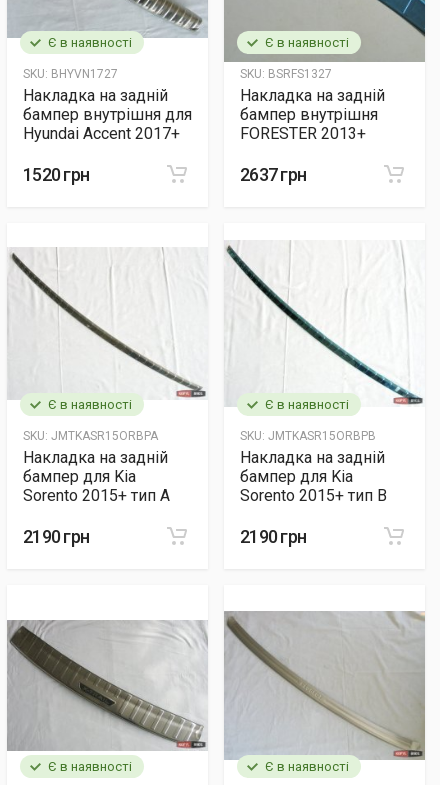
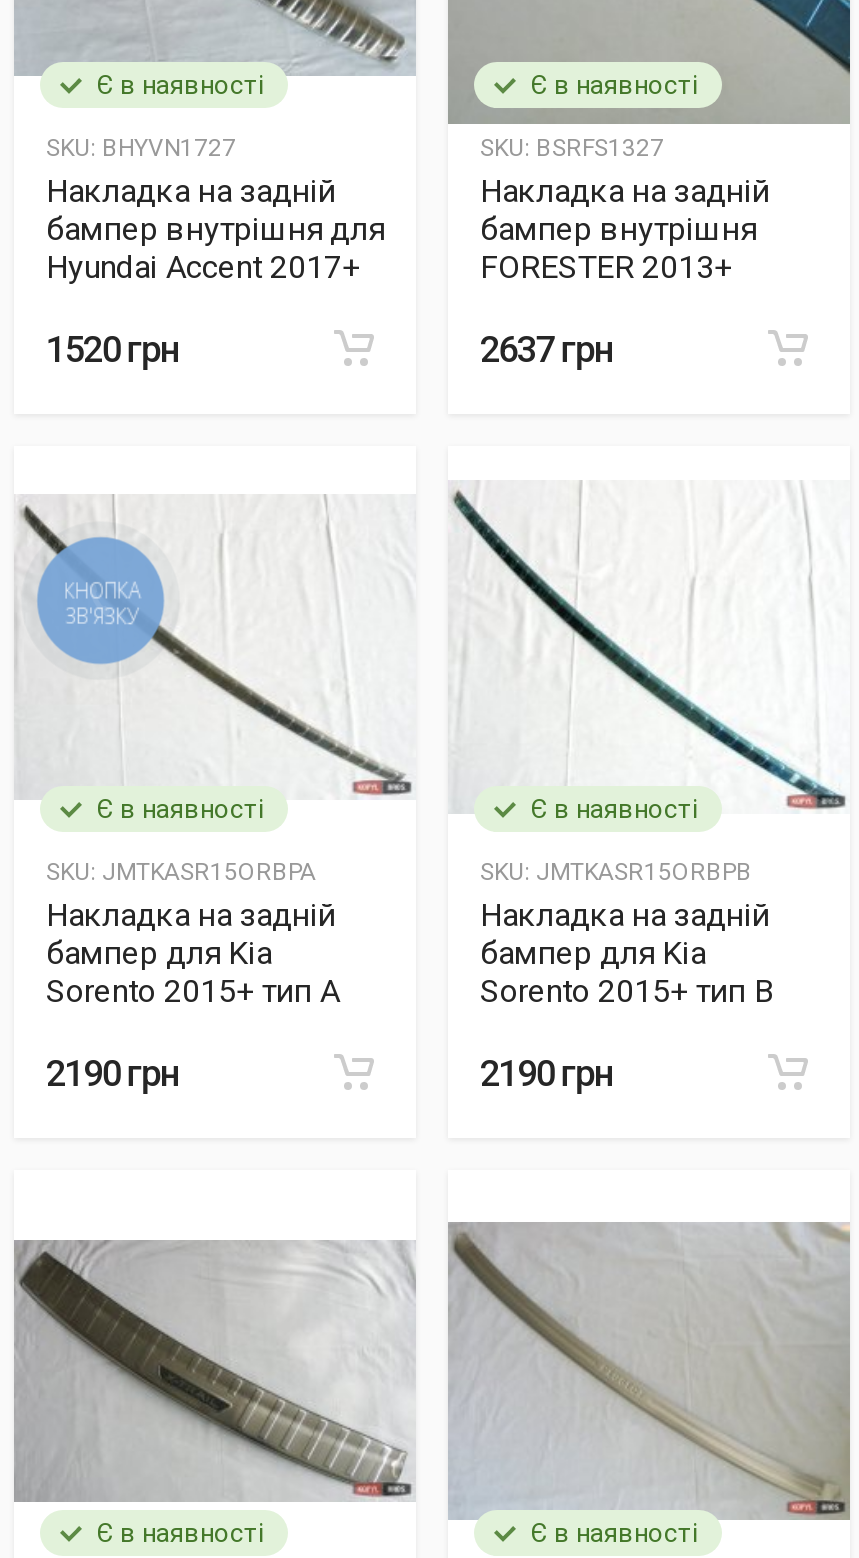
[19,269,82,332] [image] -> [36,534,166,666] [image]

